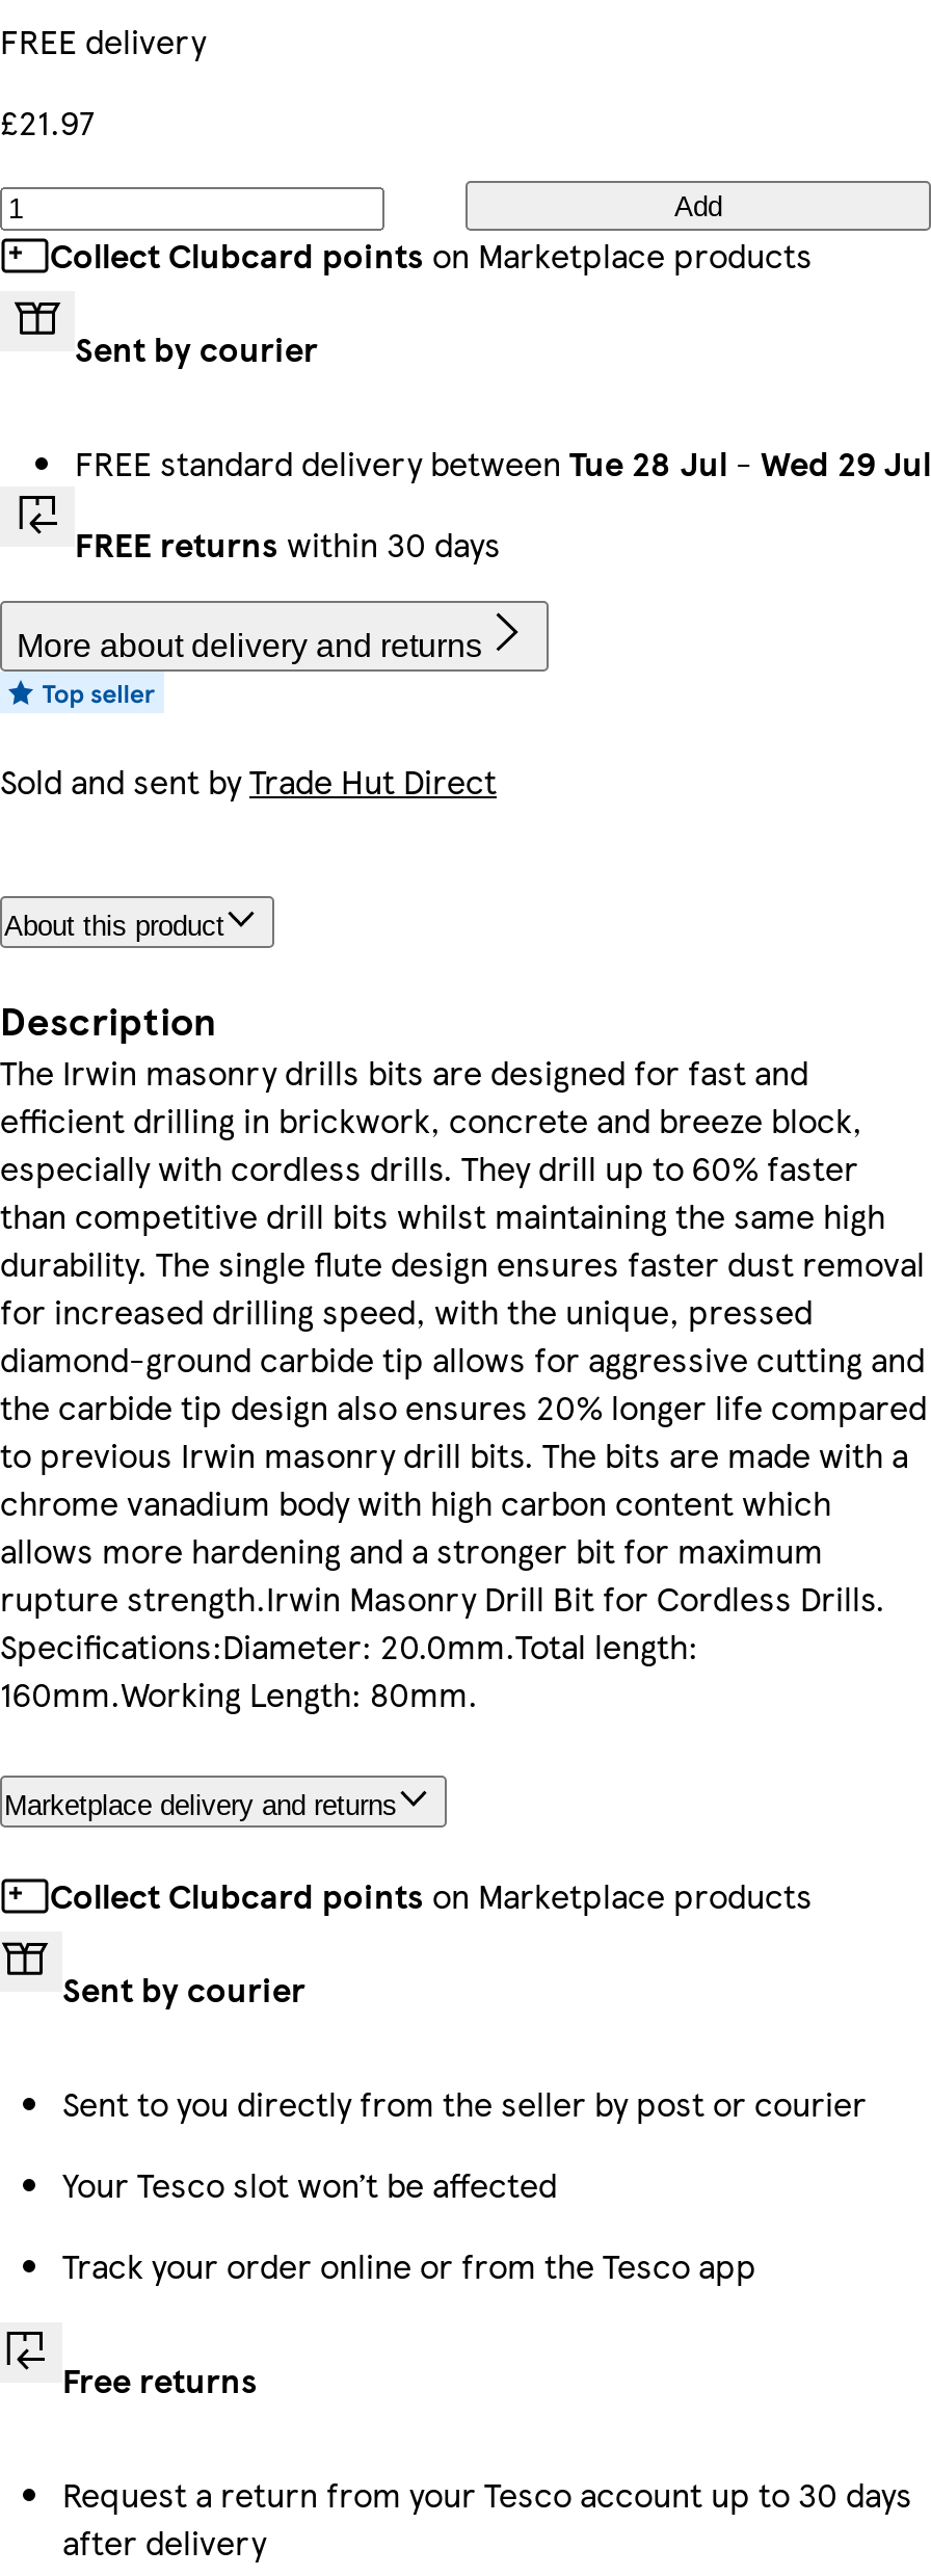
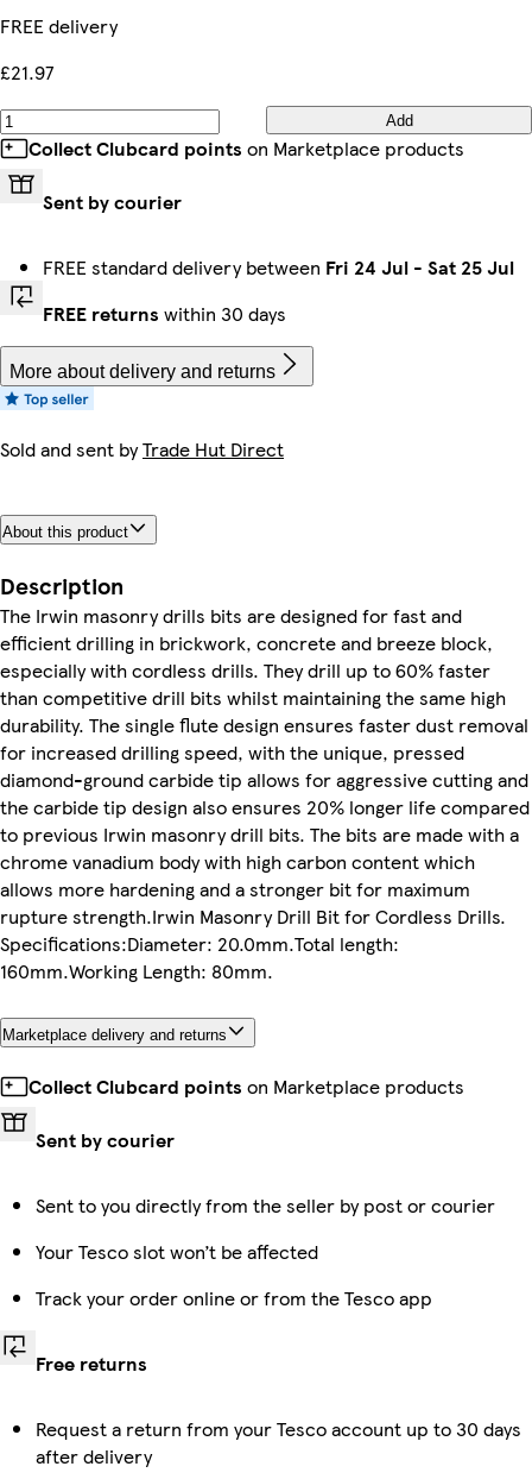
[75,439,931,487] FREE standard delivery between Tue 28 Jul - Wed 29 Jul -> [43,253,514,281] FREE standard delivery between Fri 24 Jul - Sat 25 Jul

